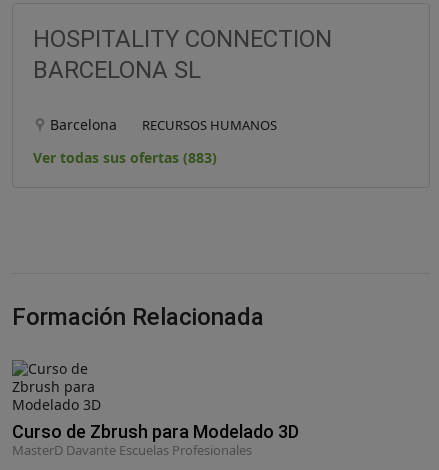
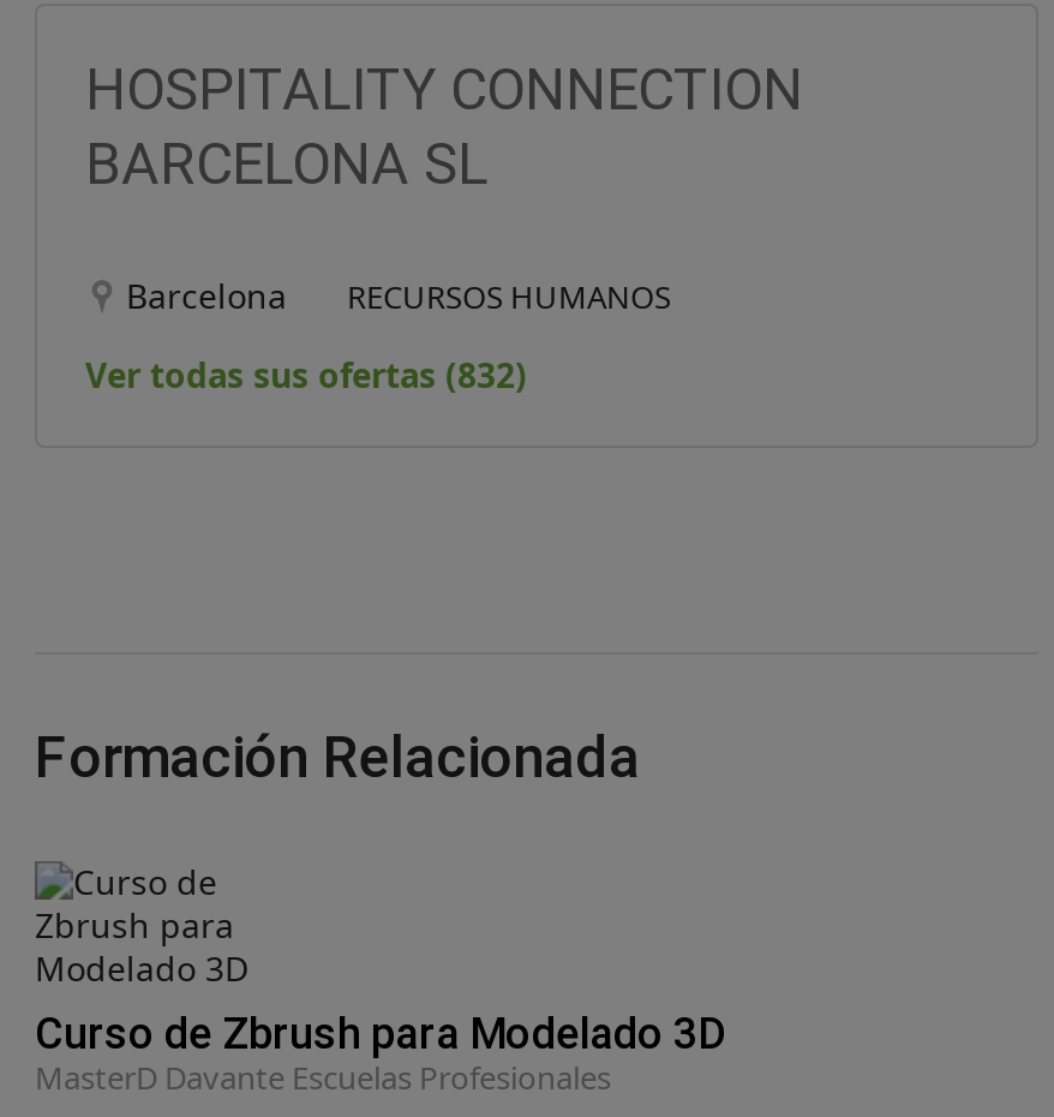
[33,148,217,167] Ver todas sus ofertas (883) -> [85,351,527,397] Ver todas sus ofertas (832)

